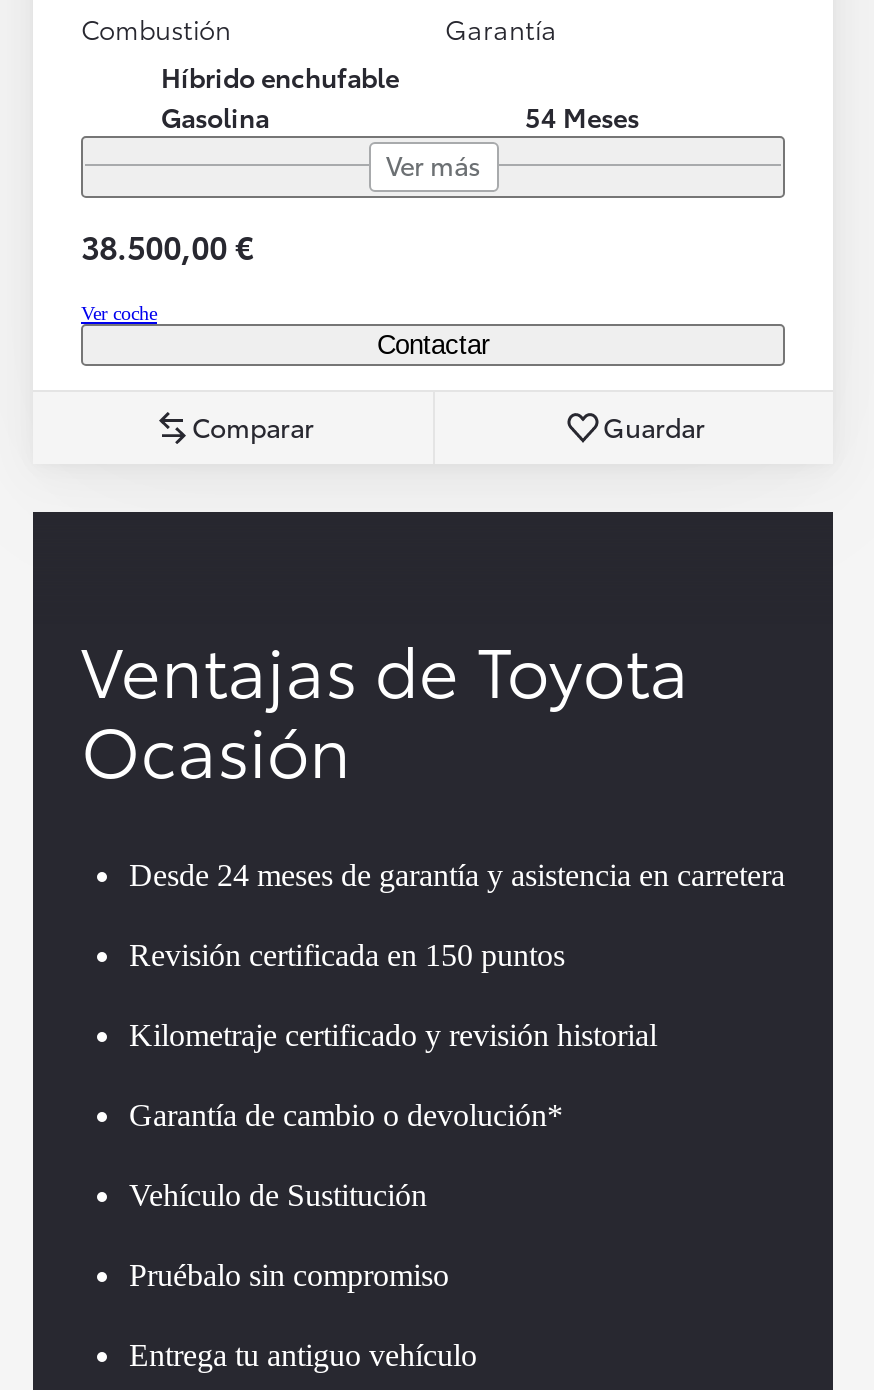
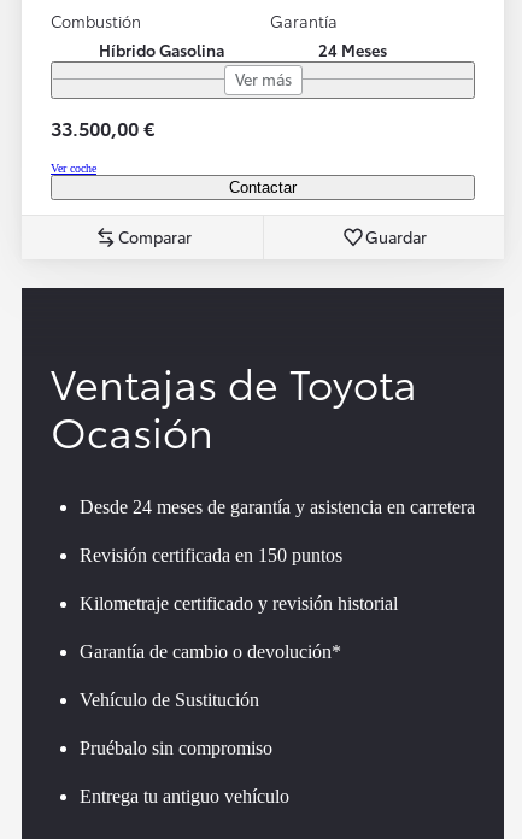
[161,57,399,133] Híbrido enchufable | Gasolina -> [99,38,224,60] Híbrido Gasolina
[525,97,639,133] 54 Meses -> [318,38,387,60] 24 Meses
[81,221,253,267] 38.500,00 € -> [51,113,154,140] 33.500,00 €

